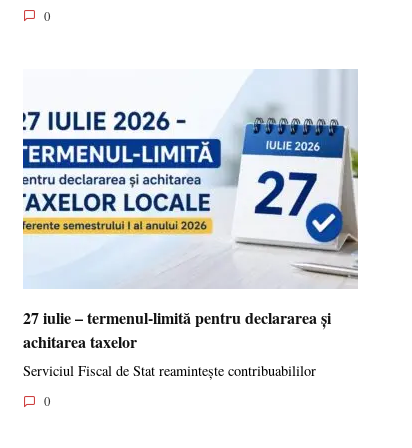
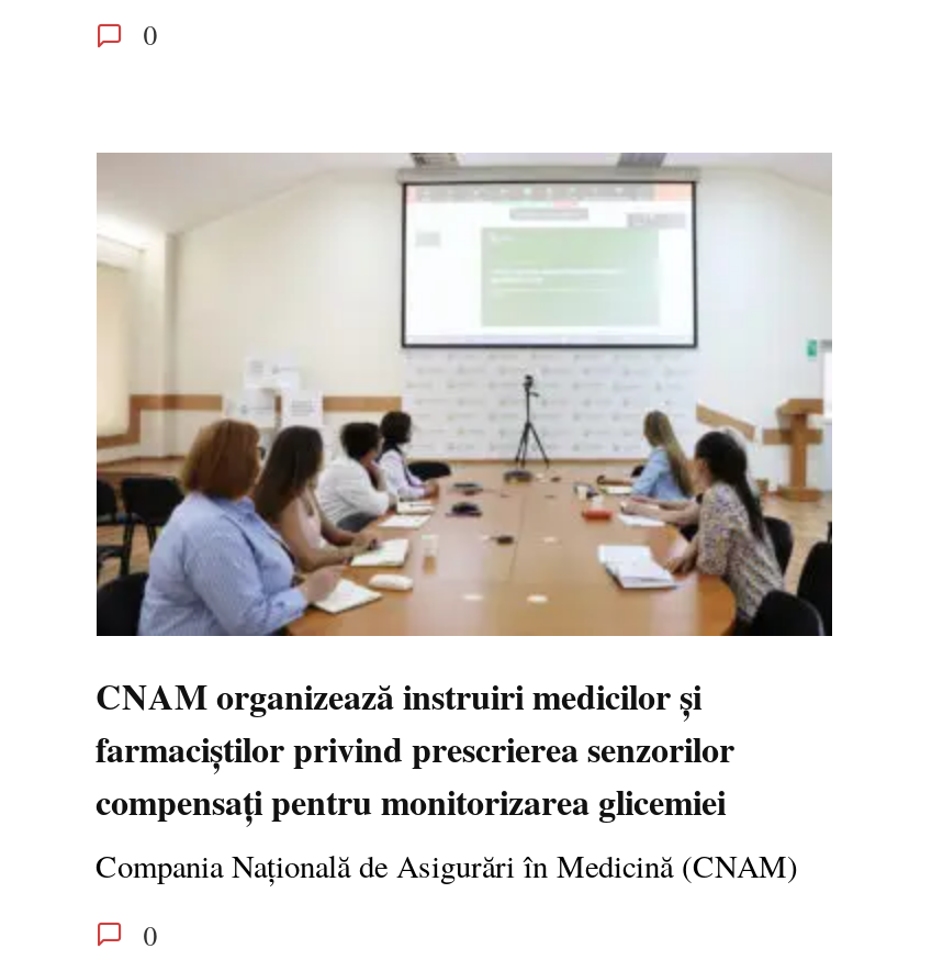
[22,70,359,380] [image] | 27 iulie – termenul-limită pentru declararea și | achitarea taxelor | Serviciul Fiscal de Stat reamintește contribuabililor -> [94,152,834,887] [image] | CNAM organizează instruiri medicilor și | farmaciștilor privind prescrierea senzorilor | compensați pentru monitorizarea glicemiei | Compania Națională de Asigurări în Medicină (CNAM)

